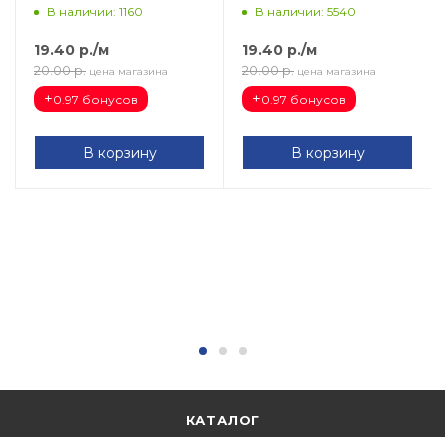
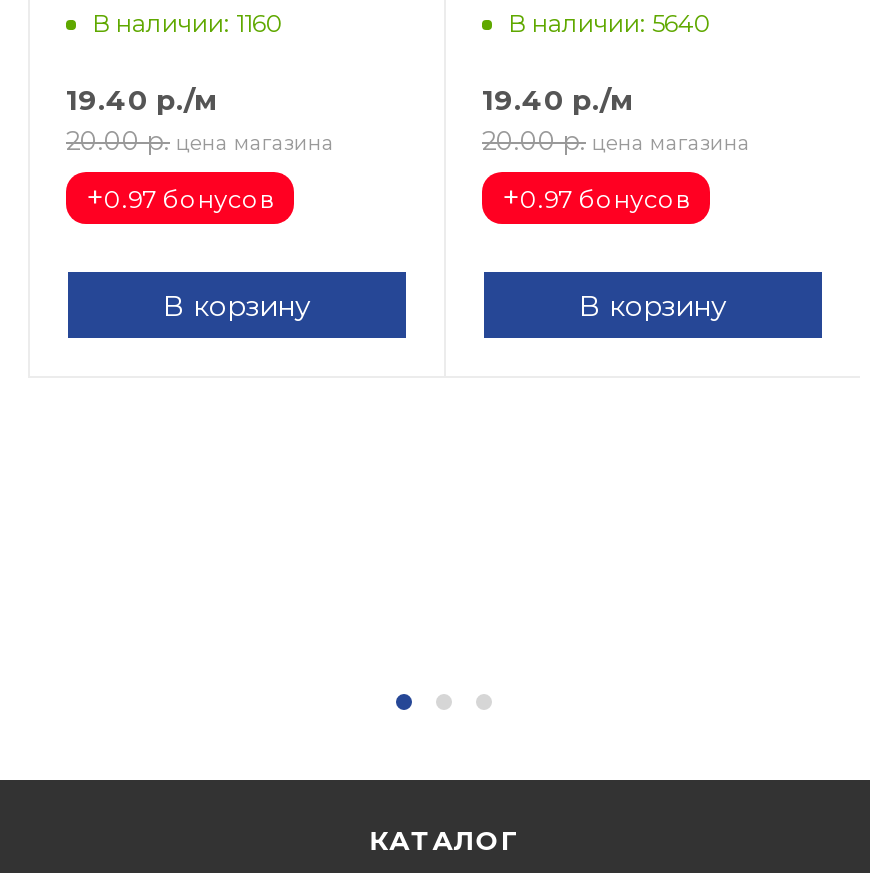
[255,4,356,19] В наличии: 5540 -> [508,8,712,38] В наличии: 5640

